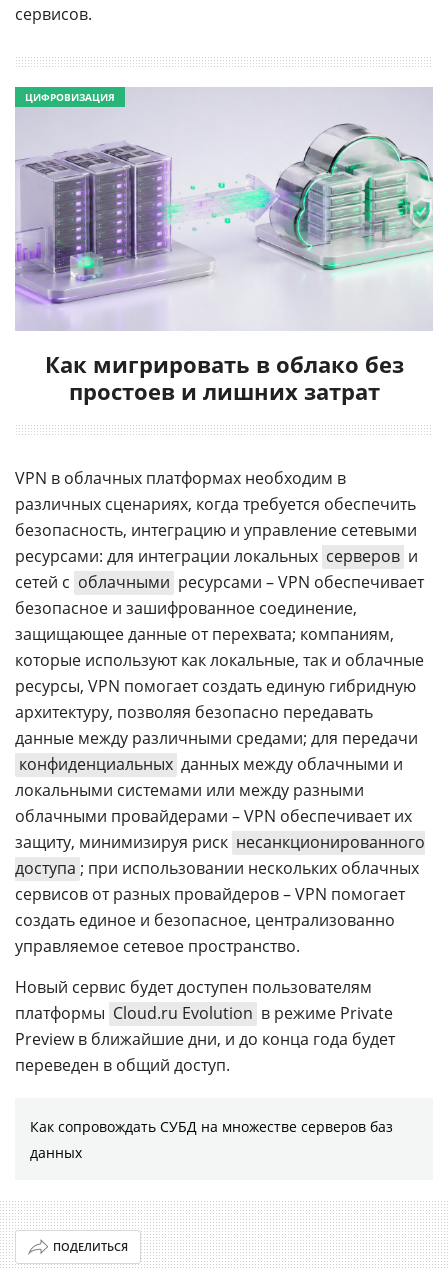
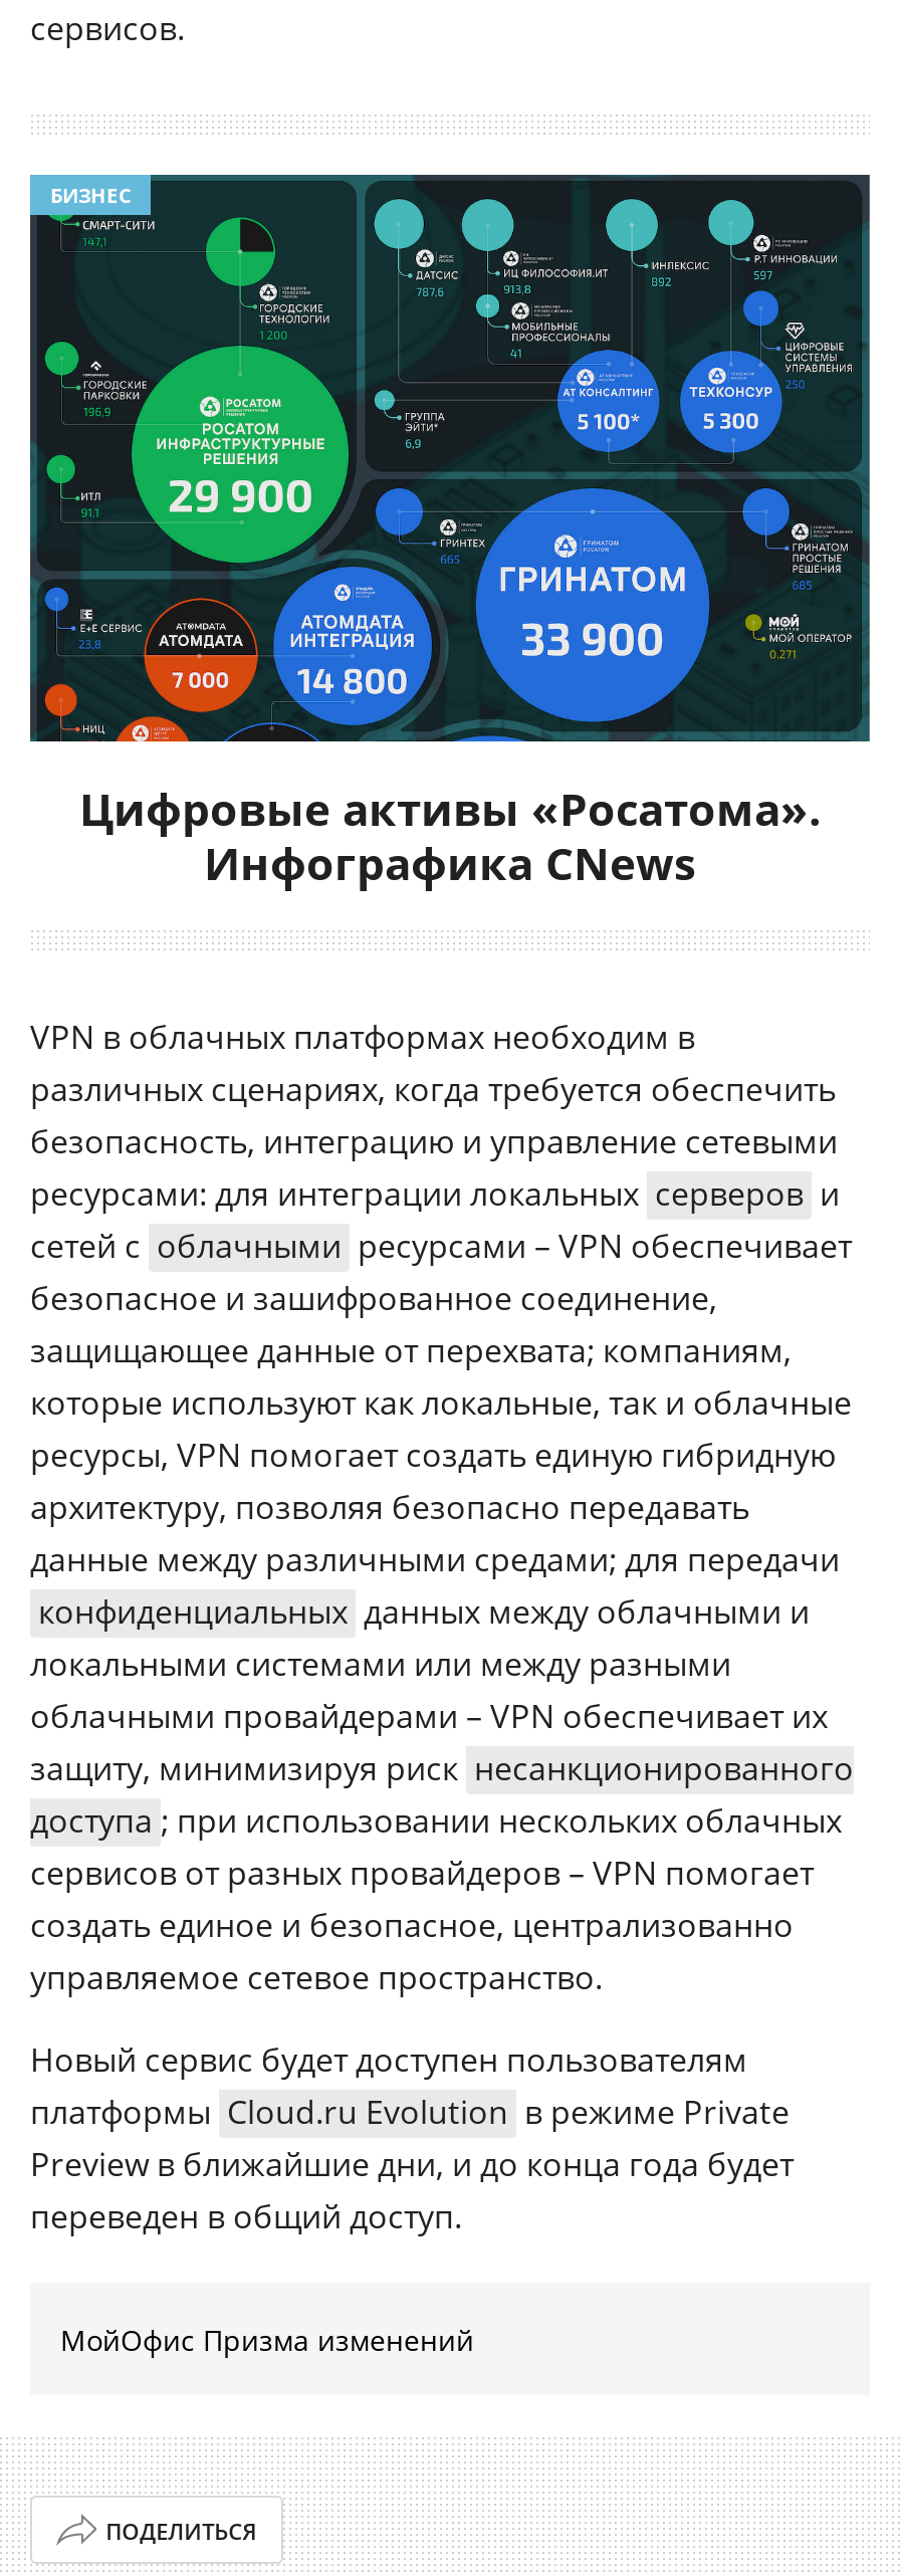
[14,87,434,331] [image] | ЦИФРОВИЗАЦИЯ -> [28,173,872,743] [image] | БИЗНЕС
[44,349,403,406] Как мигрировать в облако без | простоев и лишних затрат -> [79,778,821,892] Цифровые активы «Росатома». | Инфографика CNews
moved [15,467,425,1076] -> [30,1015,854,2239]: VPN в облачных платформах необходим в | различных сценариях, когда требуется обеспечить | безопасность, интеграцию и управление сетевыми | ... | Preview в ближайшие дни, и до конца года будет | переведен в общий доступ.
[30,1117,393,1162] Как сопровождать СУБД на множестве серверов баз | данных -> [60,2321,474,2359] МойОфис Призма изменений

